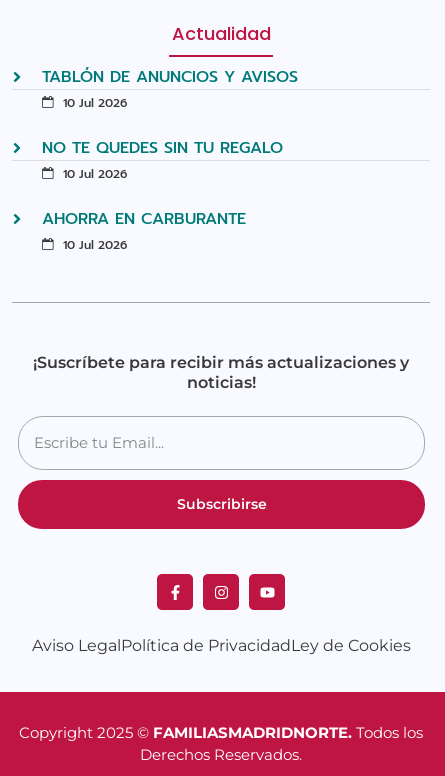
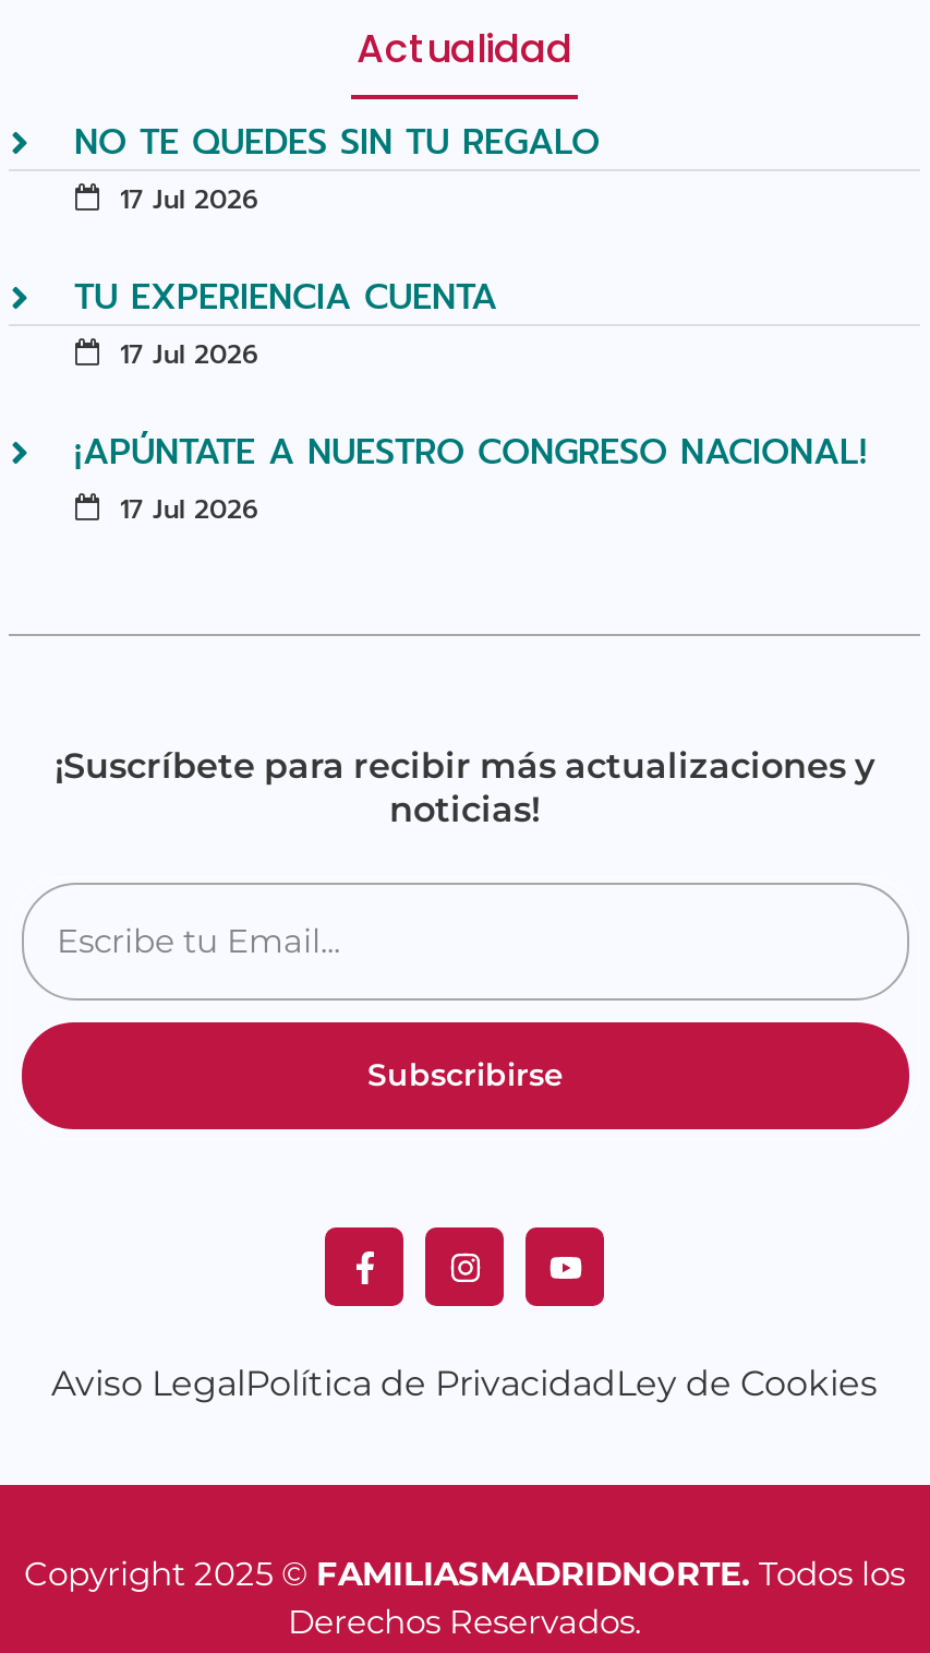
[42,65,298,112] TABLÓN DE ANUNCIOS Y AVISOS | 10 Jul 2026 -> none
moved [42,136,283,160] -> [74,117,600,169]: NO TE QUEDES SIN TU REGALO
[42,165,246,254] 10 Jul 2026 | AHORRA EN CARBURANTE | 10 Jul 2026 -> [74,180,868,529] 17 Jul 2026 | TU EXPERIENCIA CUENTA | 17 Jul 2026 | ¡APÚNTATE A NUESTRO CONGRESO NACIONAL! | 17 Jul 2026

